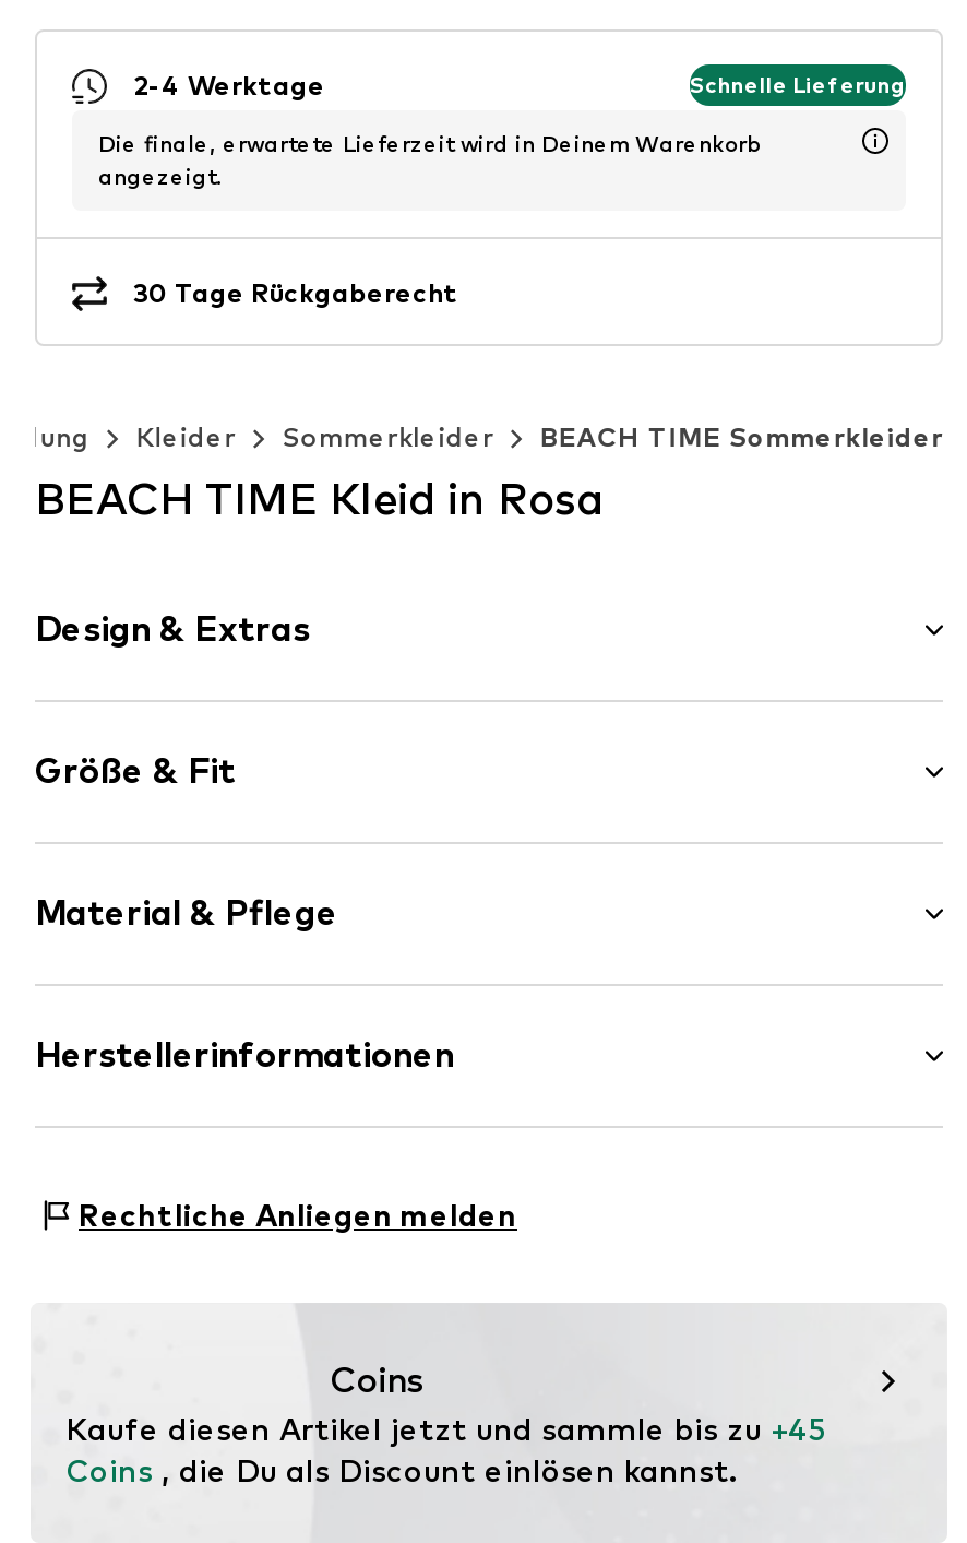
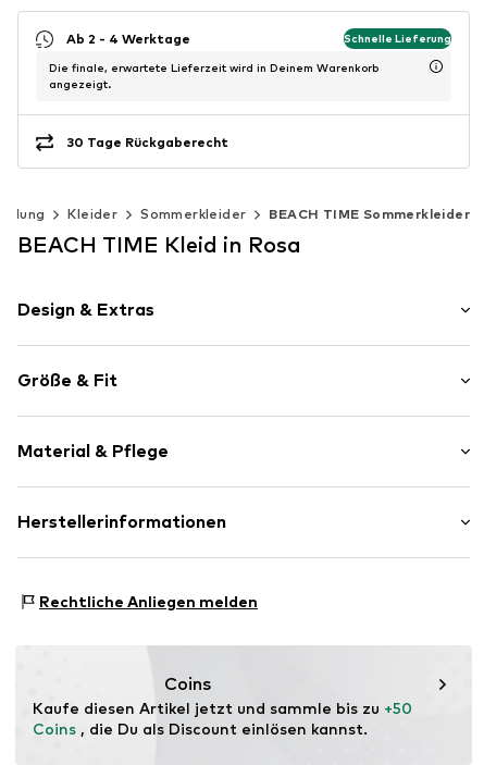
[133,68,325,101] 2-4 Werktage -> [66,30,190,47] Ab 2 - 4 Werktage
[65,1410,825,1448] Kaufe diesen Artikel jetzt und sammle bis zu +45 -> [33,699,412,717] Kaufe diesen Artikel jetzt und sammle bis zu +50

